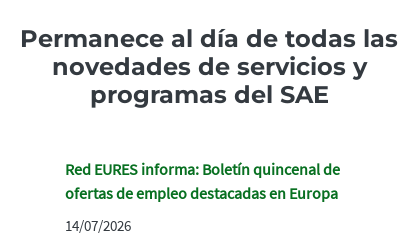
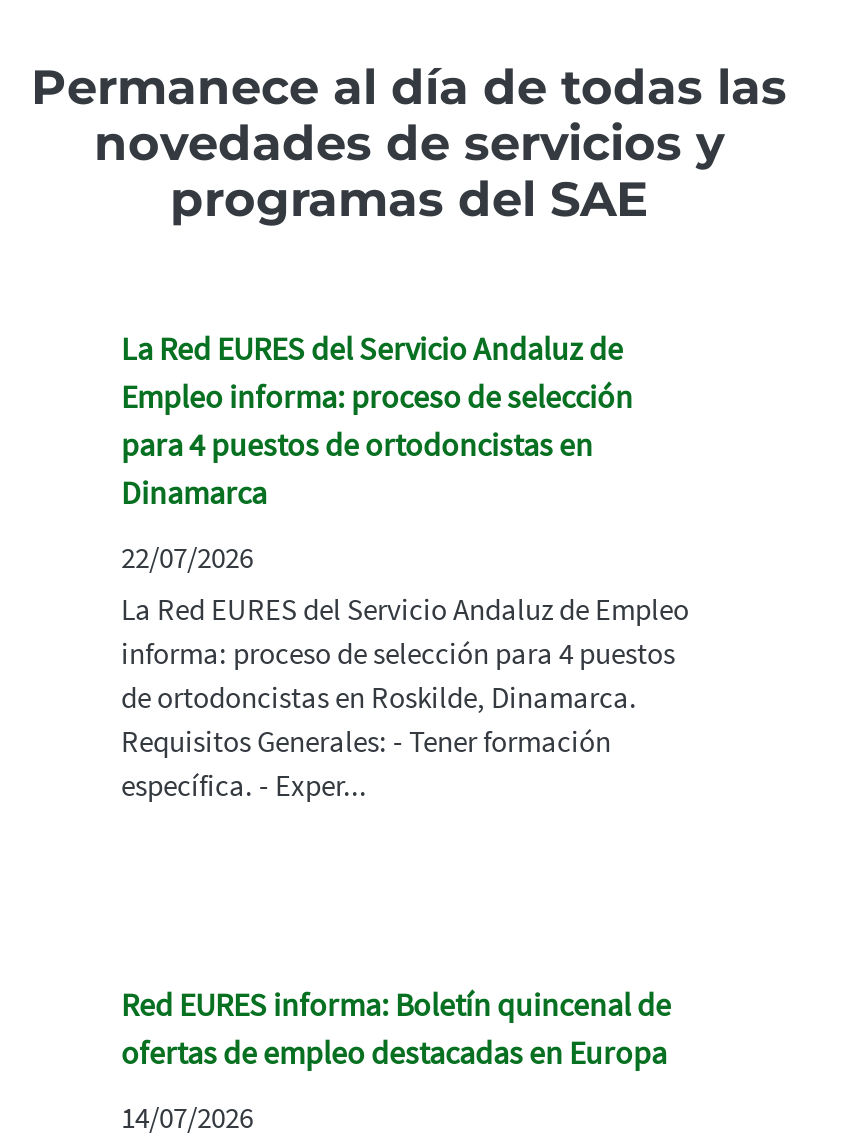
none -> [121,327,689,803] La Red EURES del Servicio Andaluz de | Empleo informa: proceso de selección | para 4 puestos de ortodoncistas en | Dinamarca | 22/07/2026 | La Red EURES del Servicio Andaluz de Empleo | informa: proceso de selección para 4 puestos | de ortodoncistas en Roskilde, Dinamarca. | Requisitos Generales: - Tener formación | específica. - Exper...

